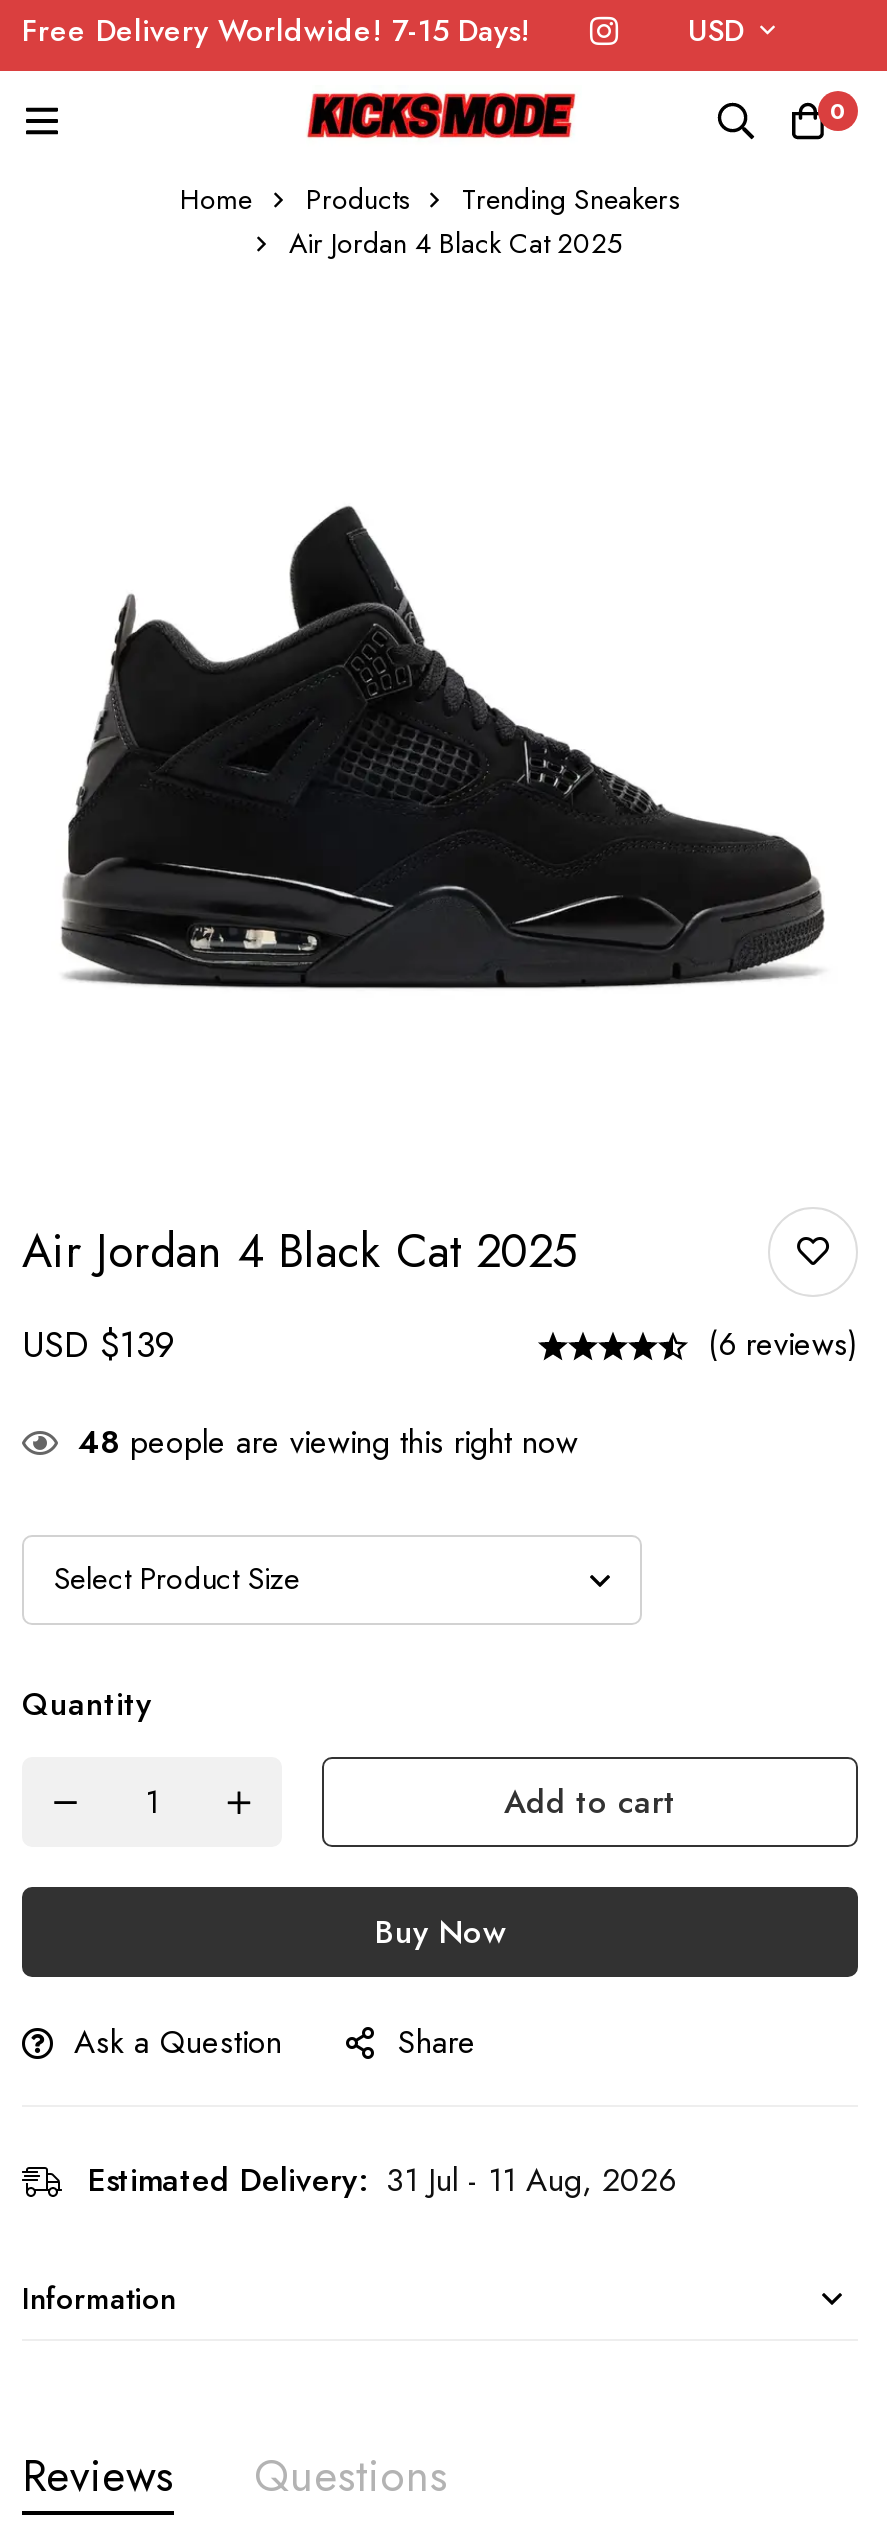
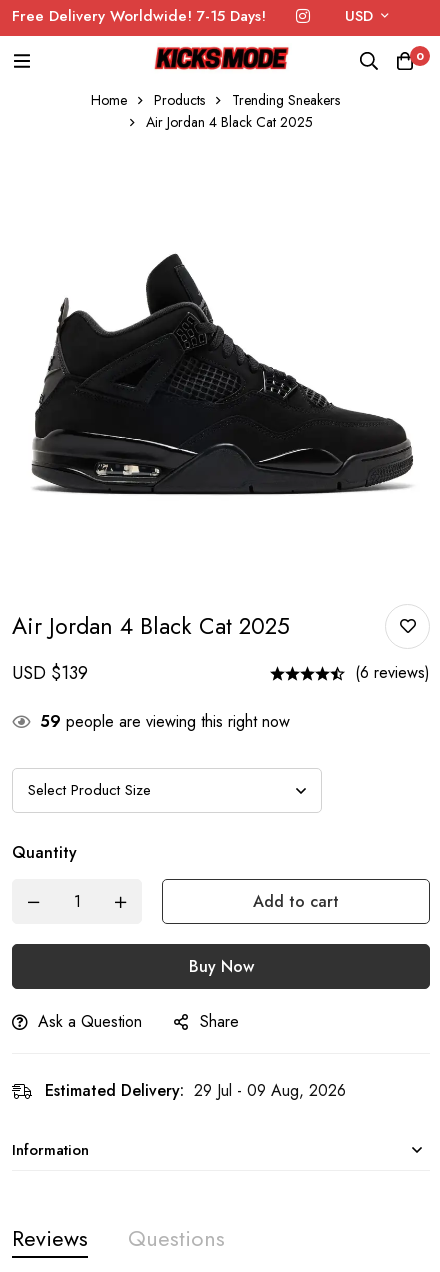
[78,1419,578,1465] 48 people are viewing this right now -> [40,710,290,733] 59 people are viewing this right now
[88,2157,676,2203] Estimated Delivery: 31 Jul - 11 Aug, 2026 -> [45,1079,346,1102] Estimated Delivery: 29 Jul - 09 Aug, 2026

